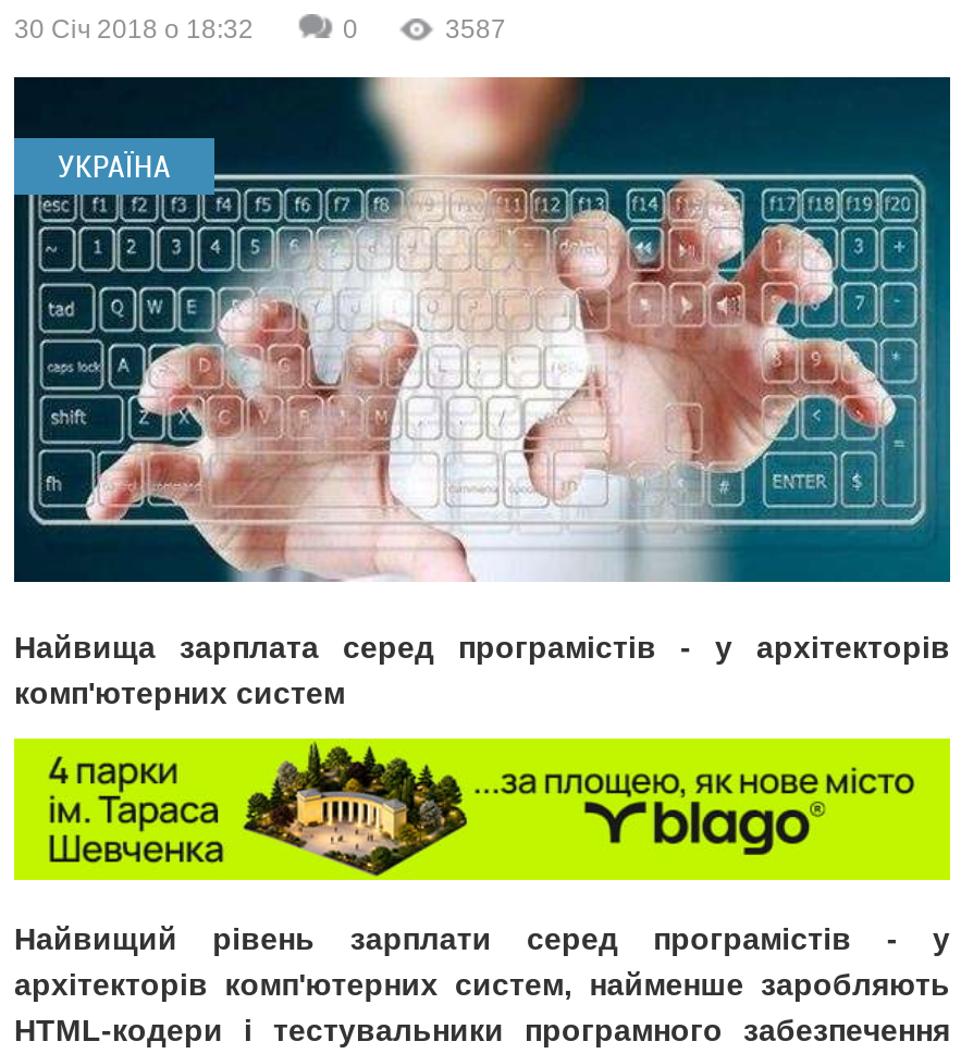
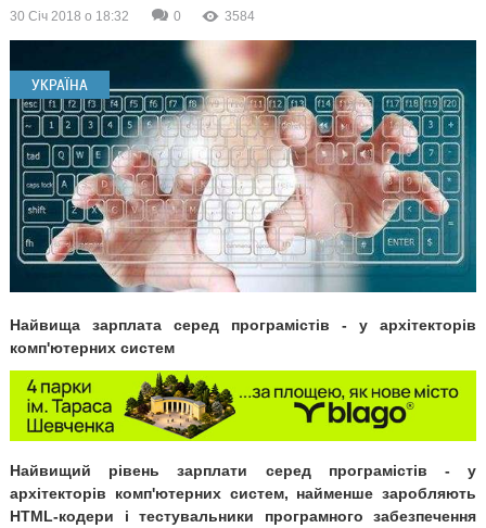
[445,14,506,45] 3587 -> [225,9,255,24] 3584

